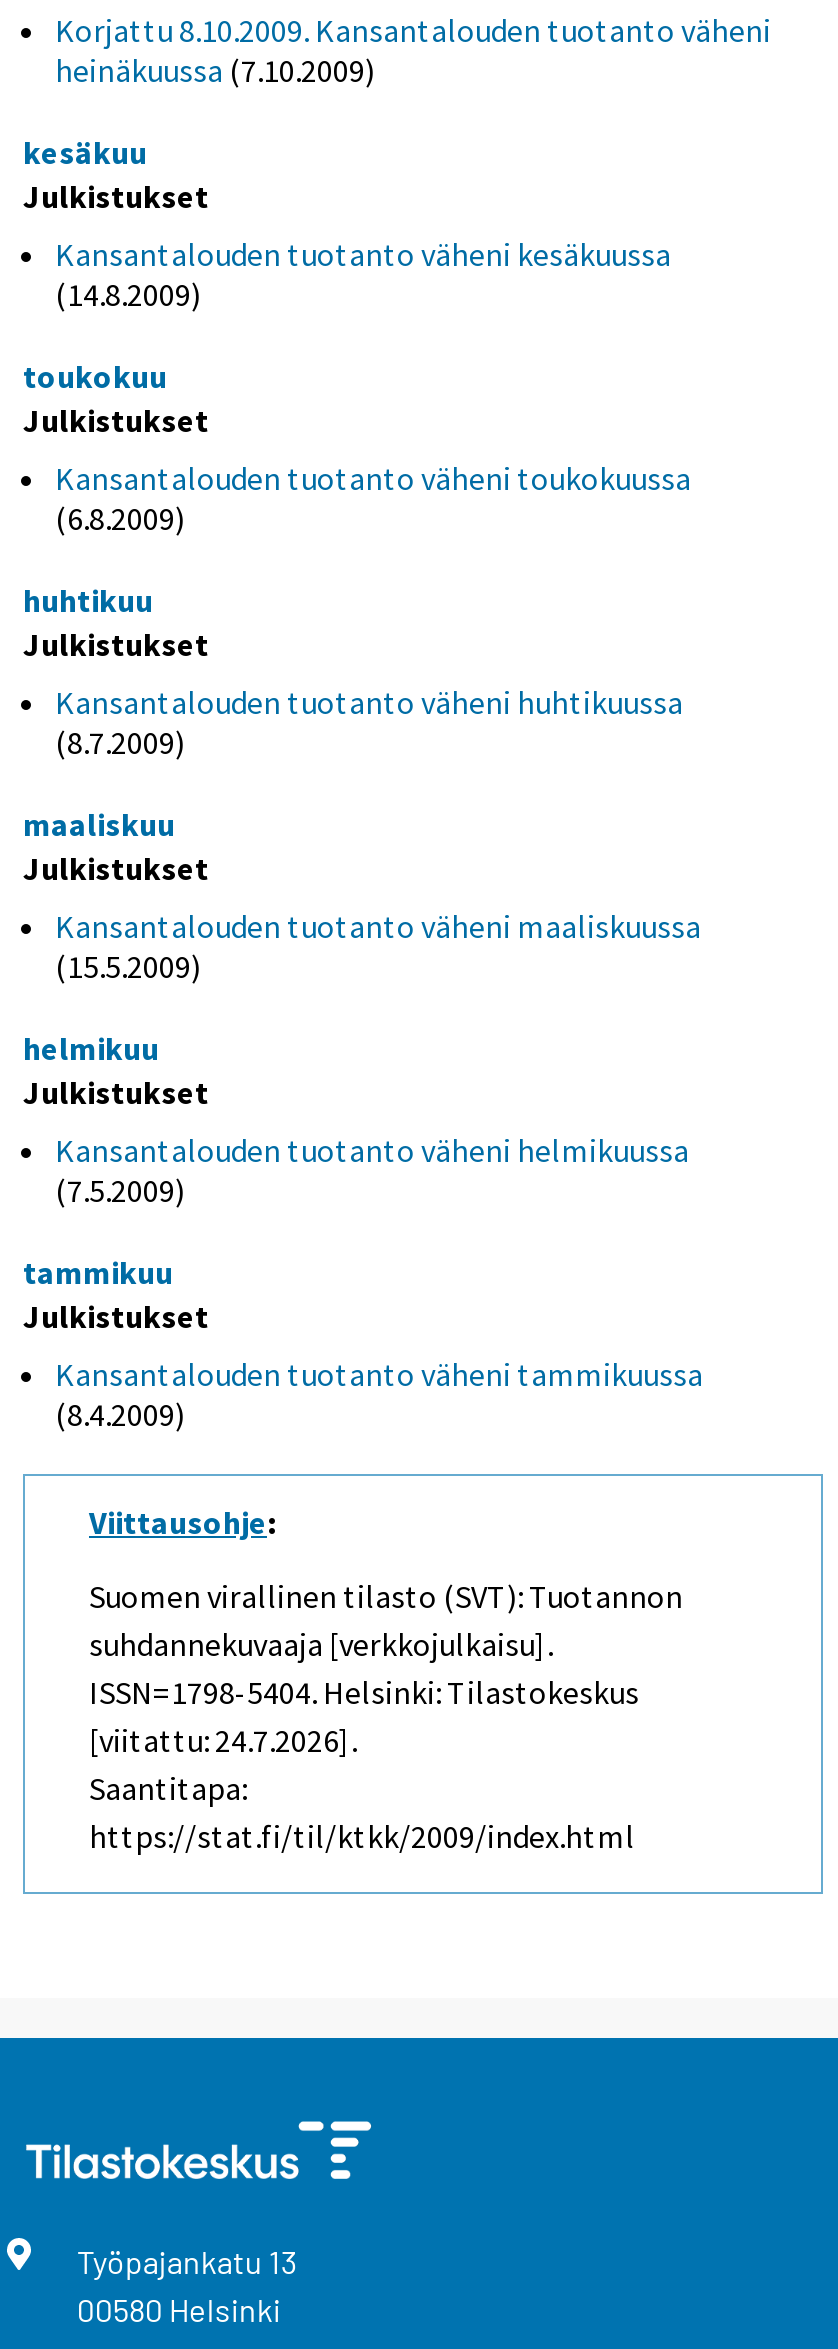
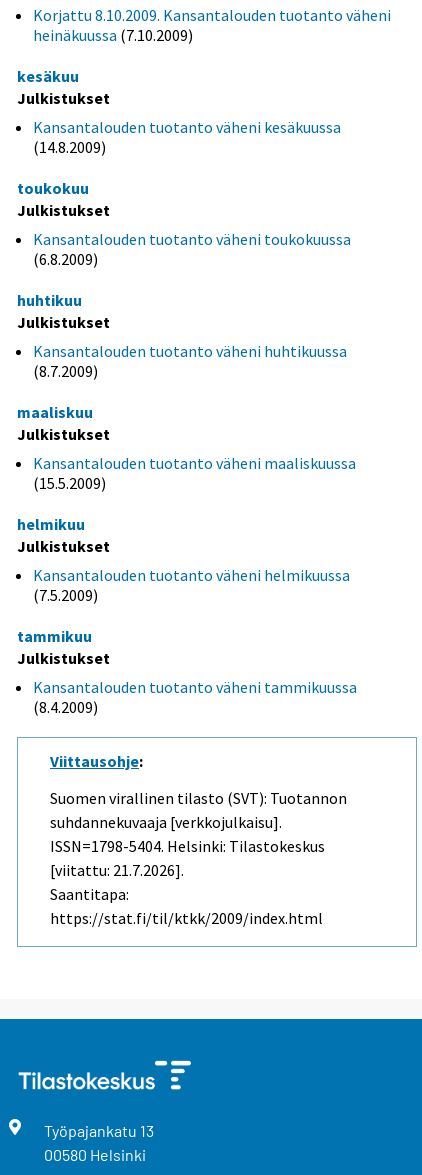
[89,1720,357,1760] [viitattu: 24.7.2026]. -> [50,860,184,880] [viitattu: 21.7.2026].

